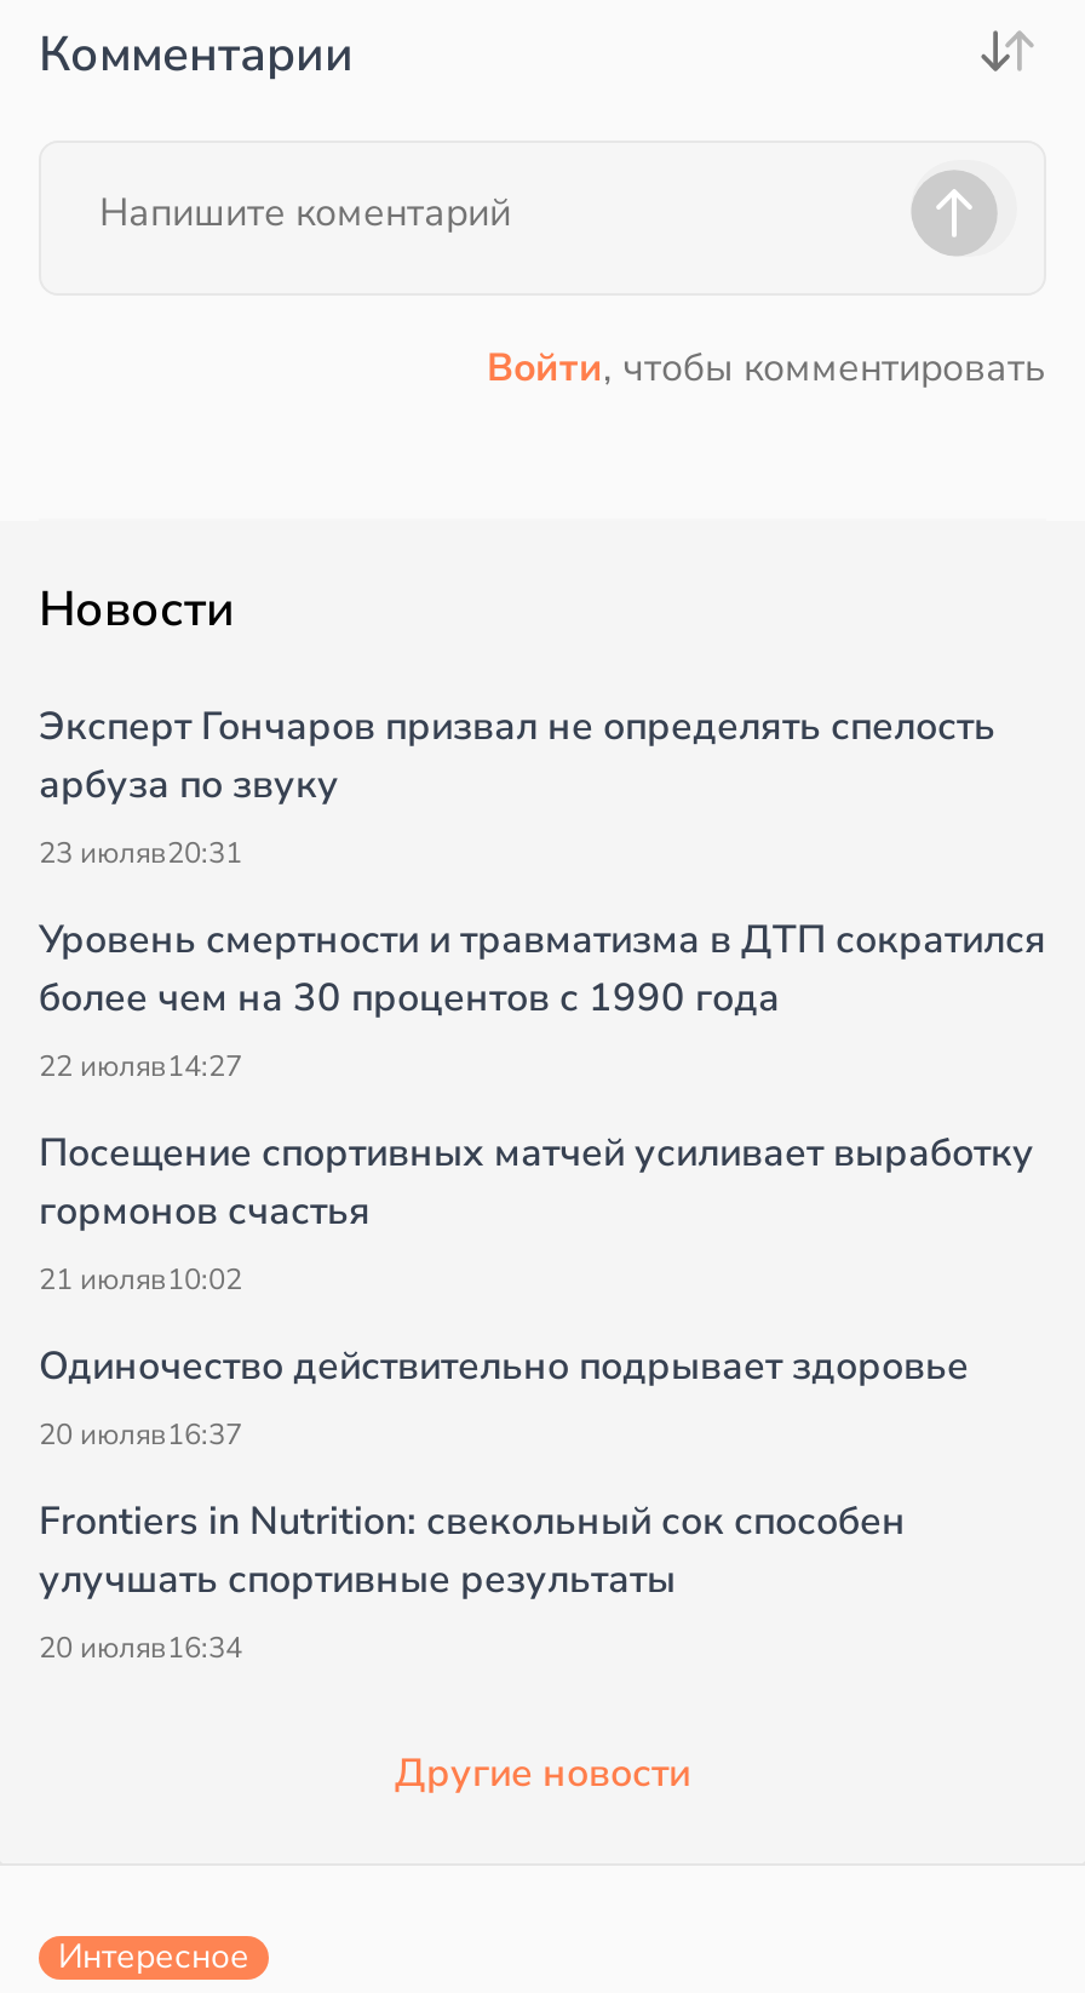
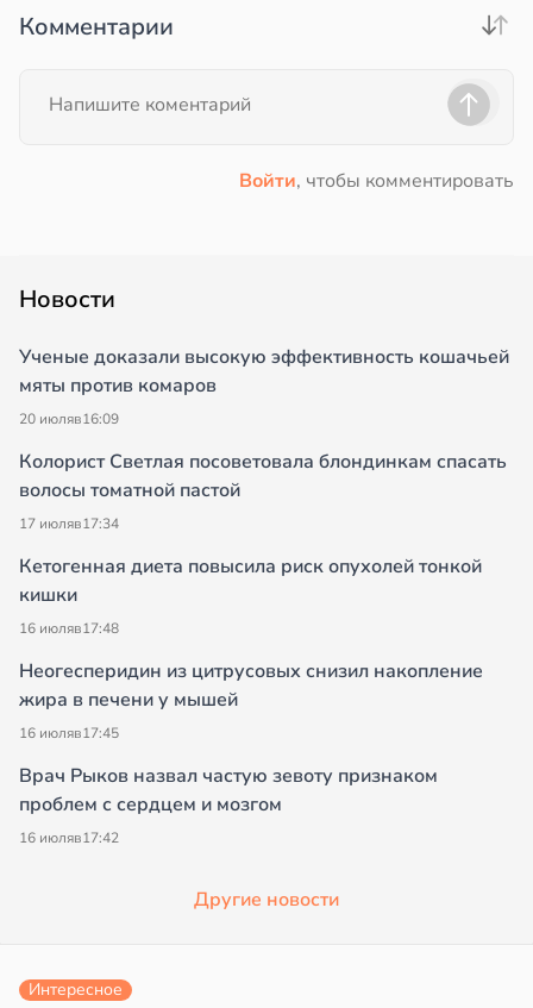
[39,701,995,873] Эксперт Гончаров призвал не определять спелость | арбуза по звуку | 23 июляв20:31 -> [19,344,509,429] Ученые доказали высокую эффективность кошачьей | мяты против комаров | 20 июляв16:09
[39,914,1046,1086] Уровень смертности и травматизма в ДТП сократился | более чем на 30 процентов с 1990 года | 22 июляв14:27 -> [19,449,507,533] Колорист Светлая посоветовала блондинкам спасать | волосы томатной пастой | 17 июляв17:34
[39,1127,1034,1299] Посещение спортивных матчей усиливает выработку | гормонов счастья | 21 июляв10:02 -> [19,554,482,638] Кетогенная диета повысила риск опухолей тонкой | кишки | 16 июляв17:48
[39,1340,969,1454] Одиночество действительно подрывает здоровье | 20 июляв16:37 -> [19,658,483,743] Неогесперидин из цитрусовых снизил накопление | жира в печени у мышей | 16 июляв17:45
[39,1496,906,1668] Frontiers in Nutrition: свекольный сок способен | улучшать спортивные результаты | 20 июляв16:34 -> [19,763,438,848] Врач Рыков назвал частую зевоту признаком | проблем с сердцем и мозгом | 16 июляв17:42

